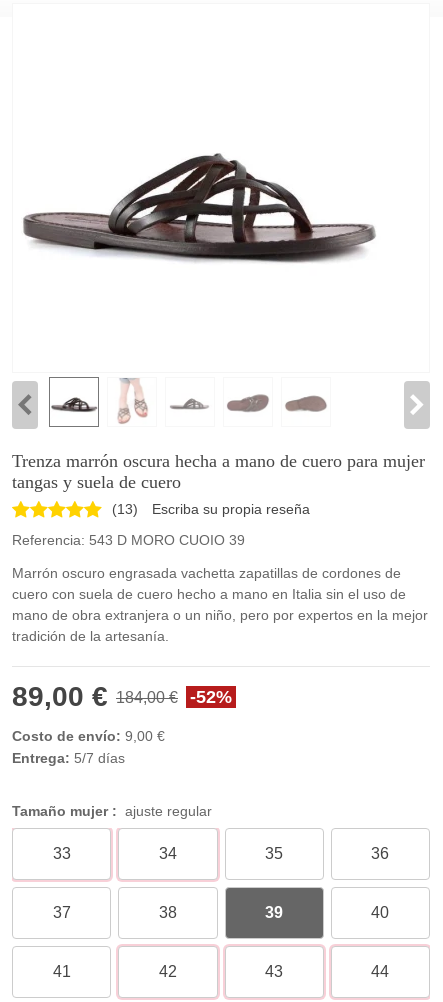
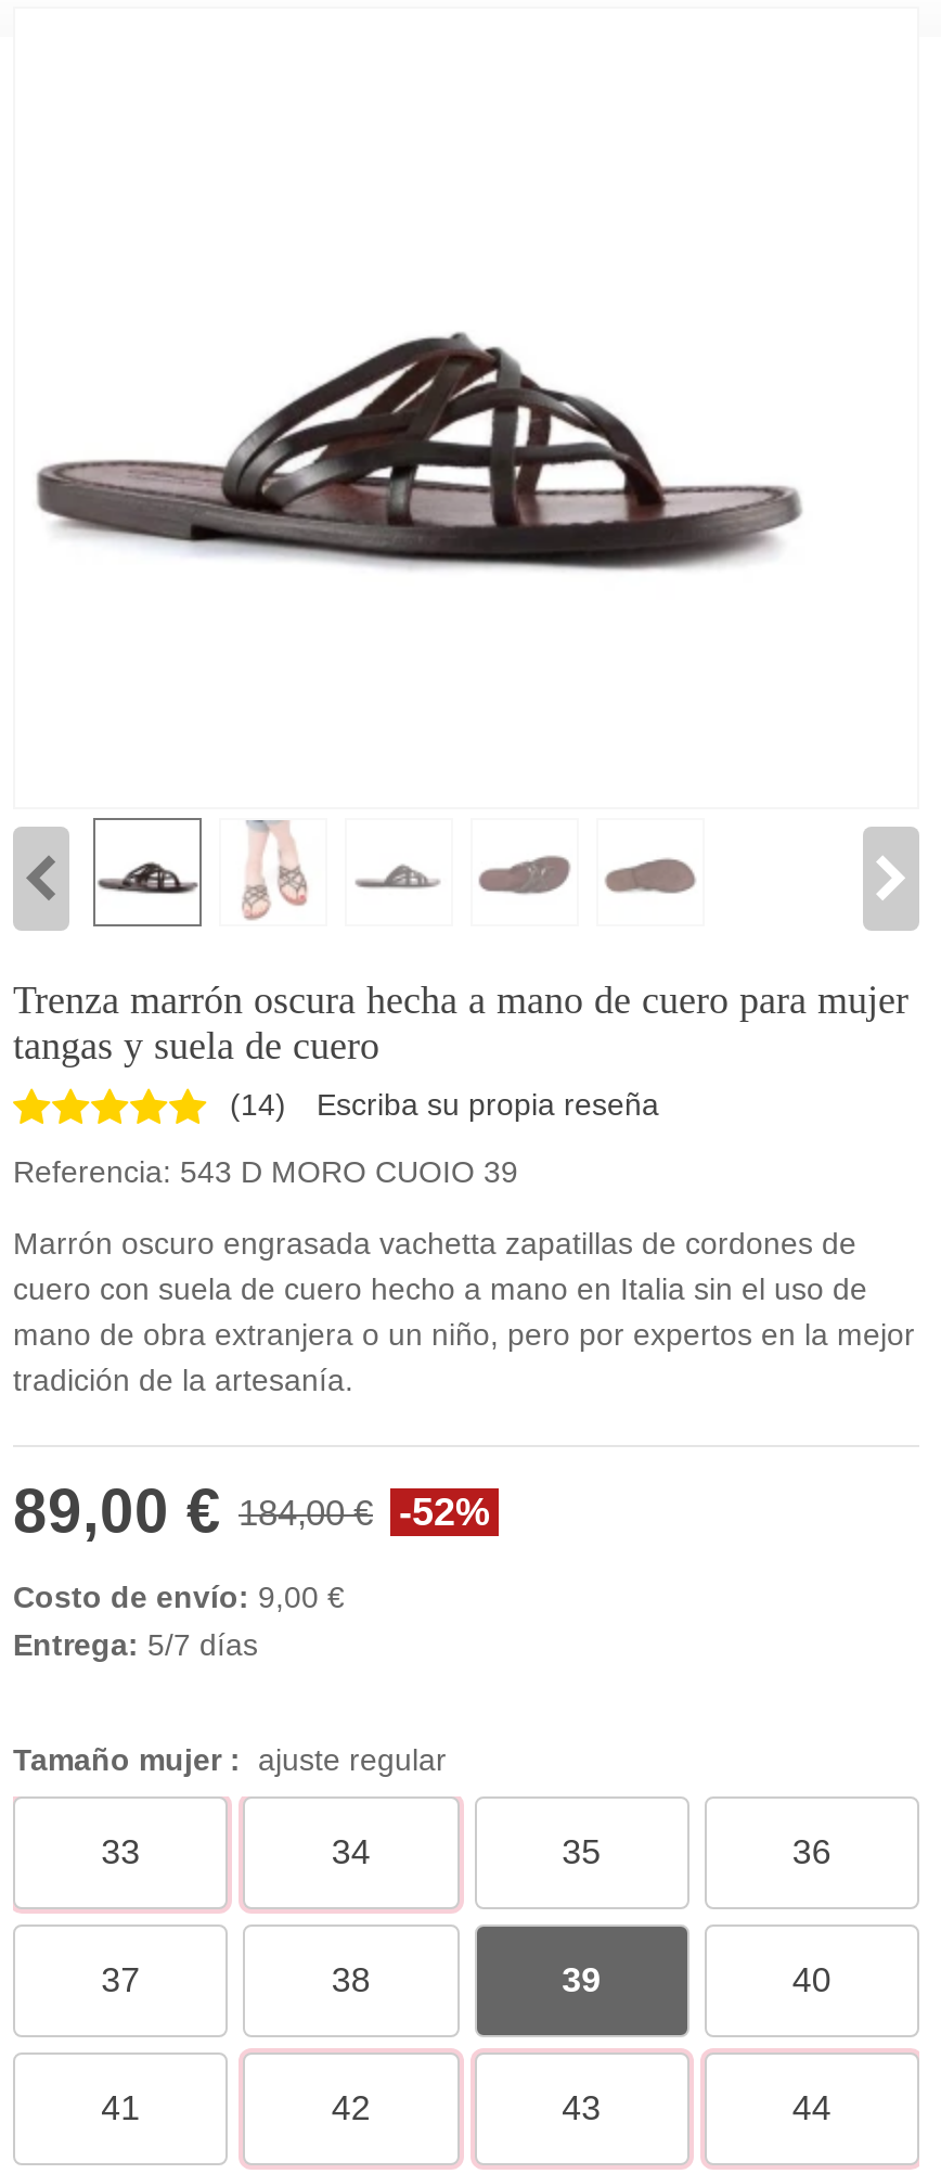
[112,501,310,517] (13) Escriba su propia reseña -> [230,1088,659,1123] (14) Escriba su propia reseña

